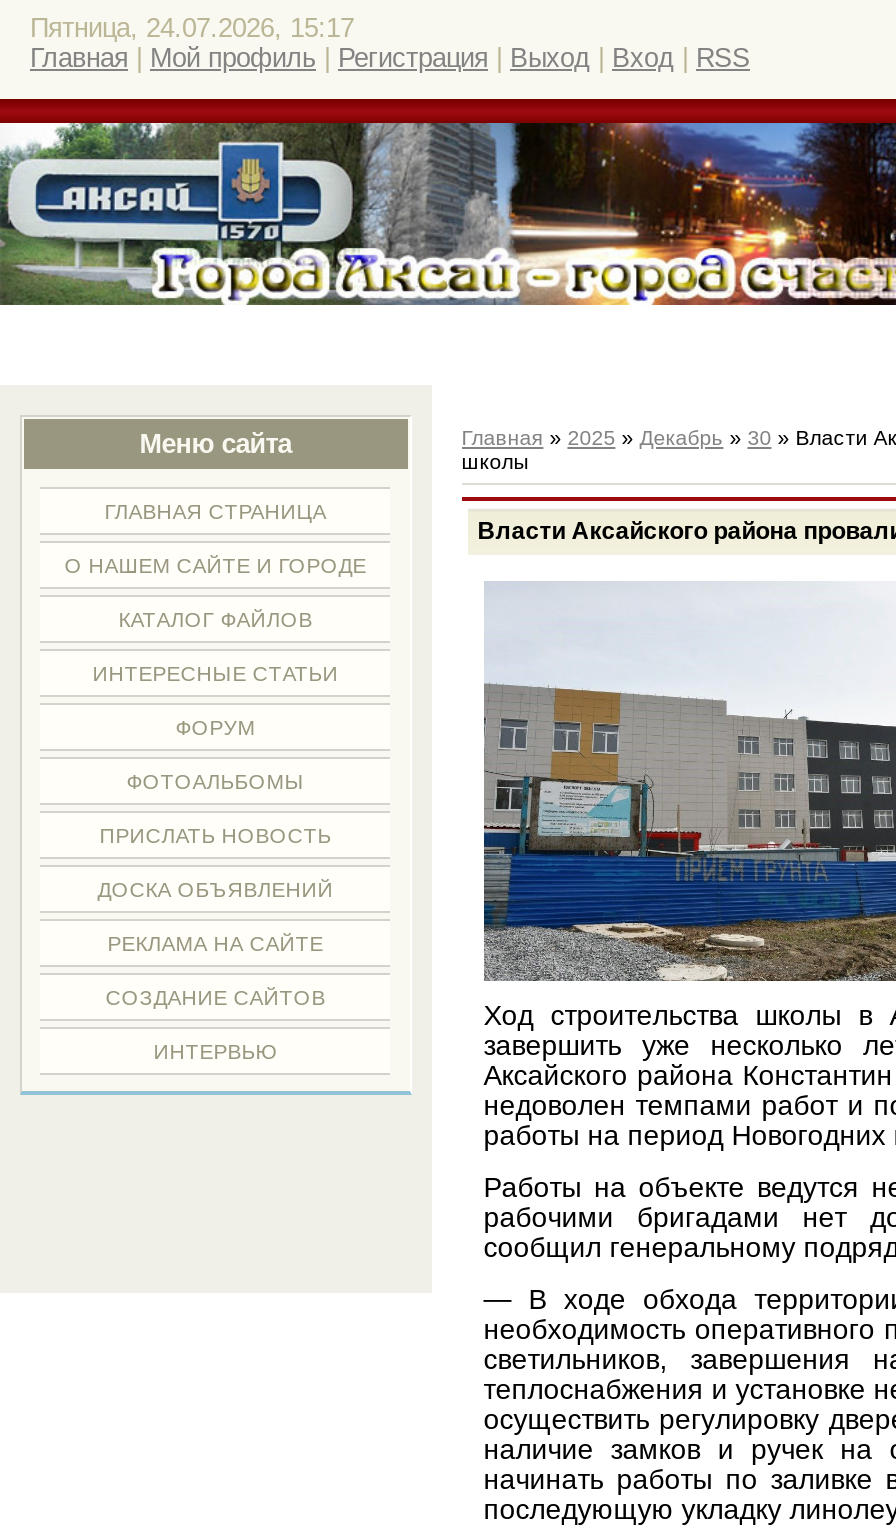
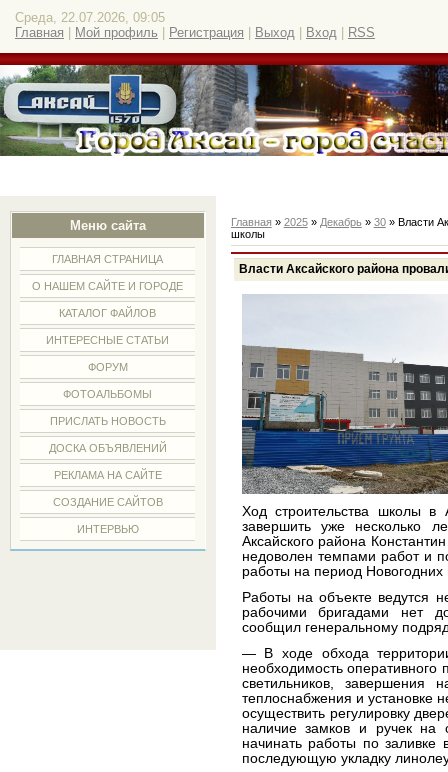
[30,13,354,43] Пятница, 24.07.2026, 15:17 -> [15,10,165,25] Среда, 22.07.2026, 09:05

